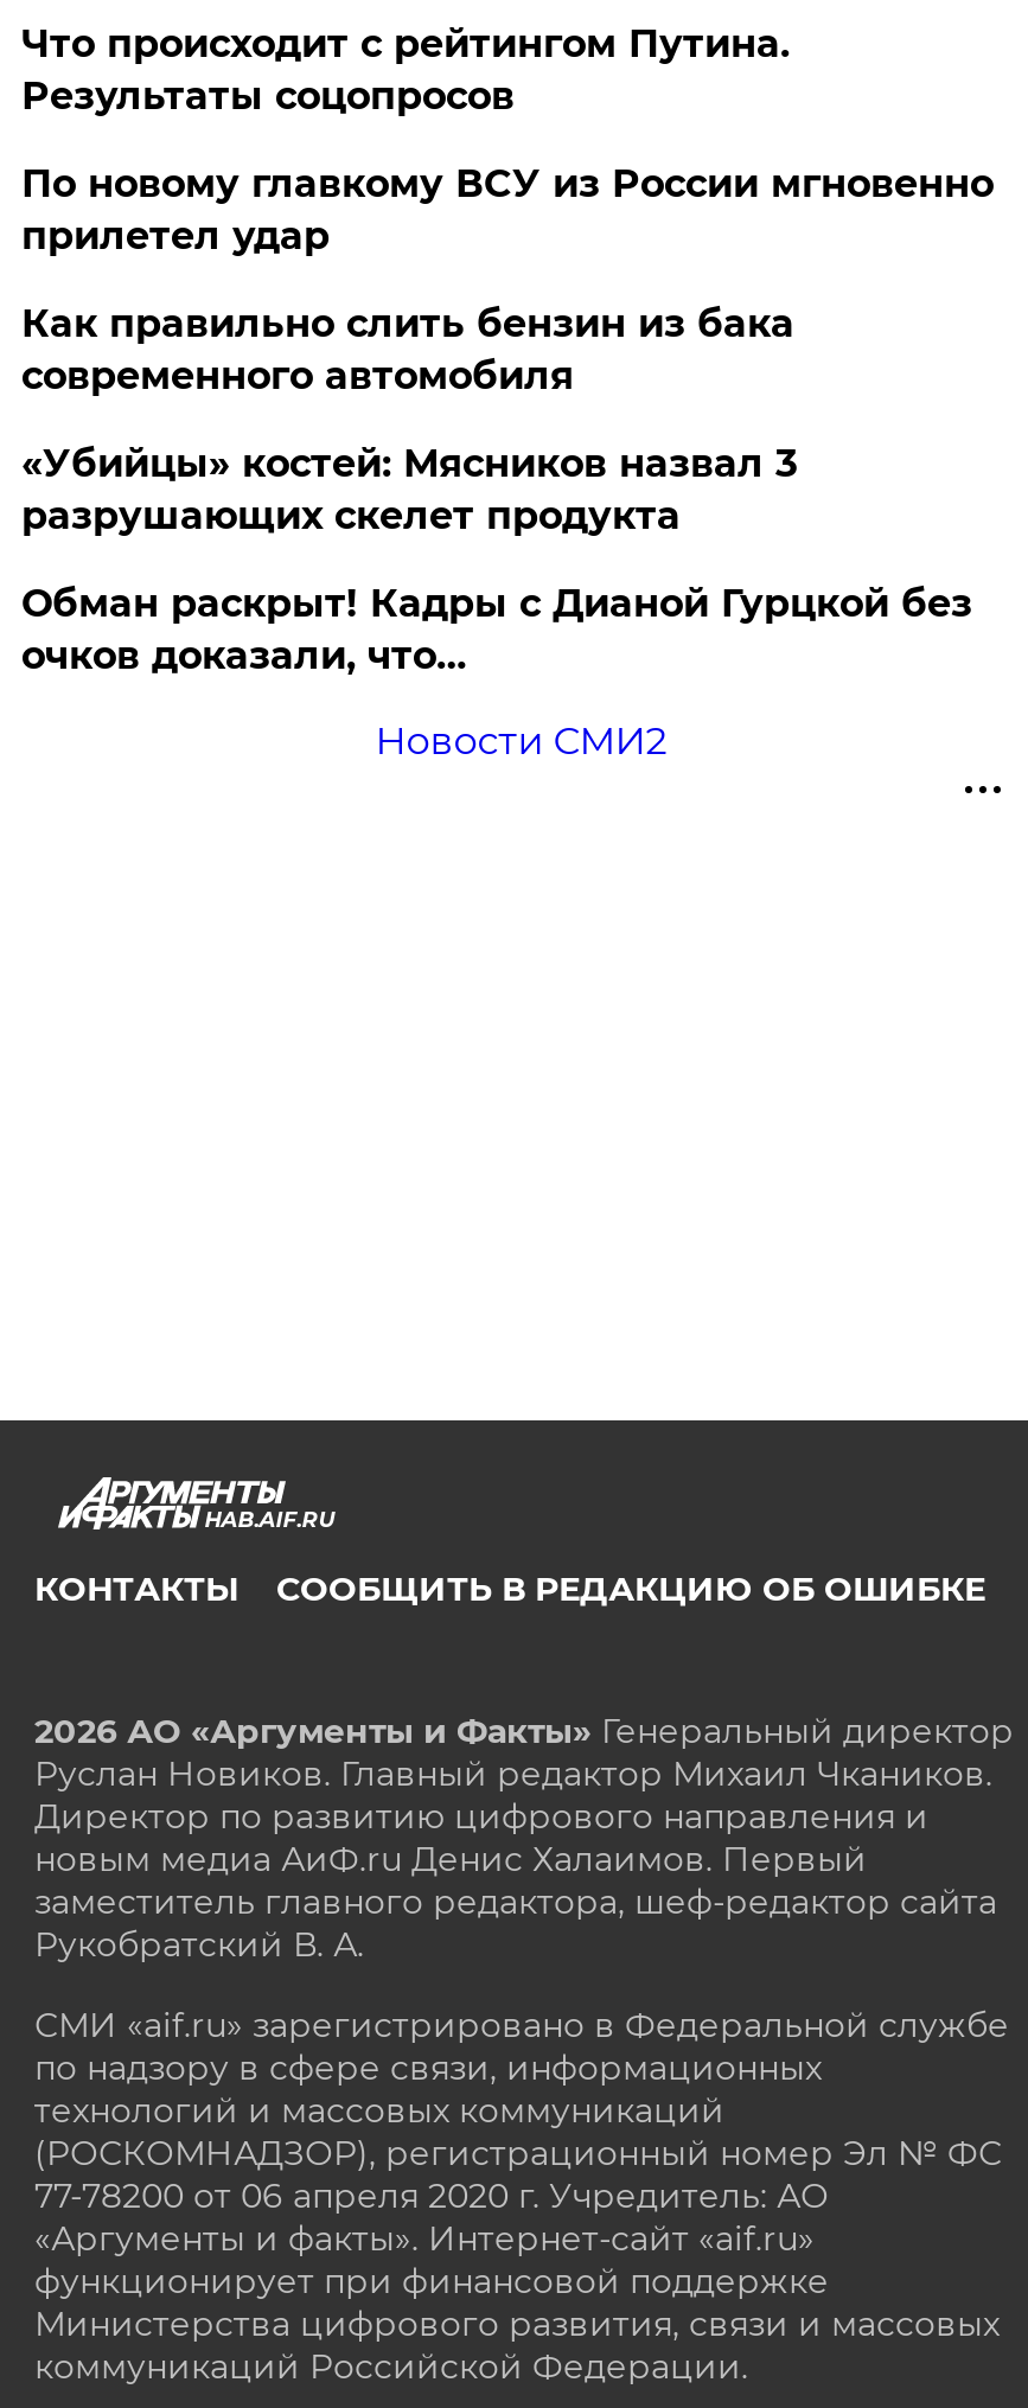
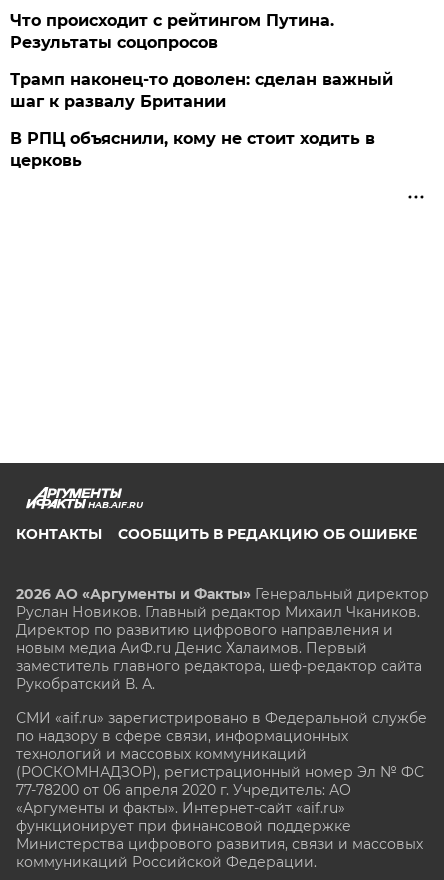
[21,162,993,764] По новому главкому ВСУ из России мгновенно | прилетел удар | Как правильно слить бензин из бака | современного автомобиля | «Убийцы» костей: Мясников назвал 3 | разрушающих скелет продукта | Обман раскрыт! Кадры с Дианой Гурцкой без | очков доказали, что… | Новости СМИ2 -> [10,70,393,170] Трамп наконец-то доволен: сделан важный | шаг к развалу Британии | В РПЦ объяснили, кому не стоит ходить в | церковь

